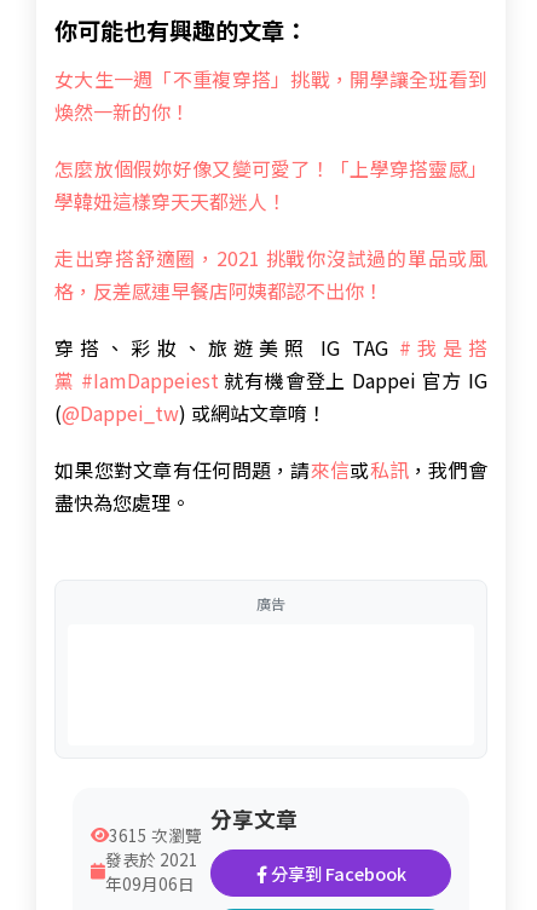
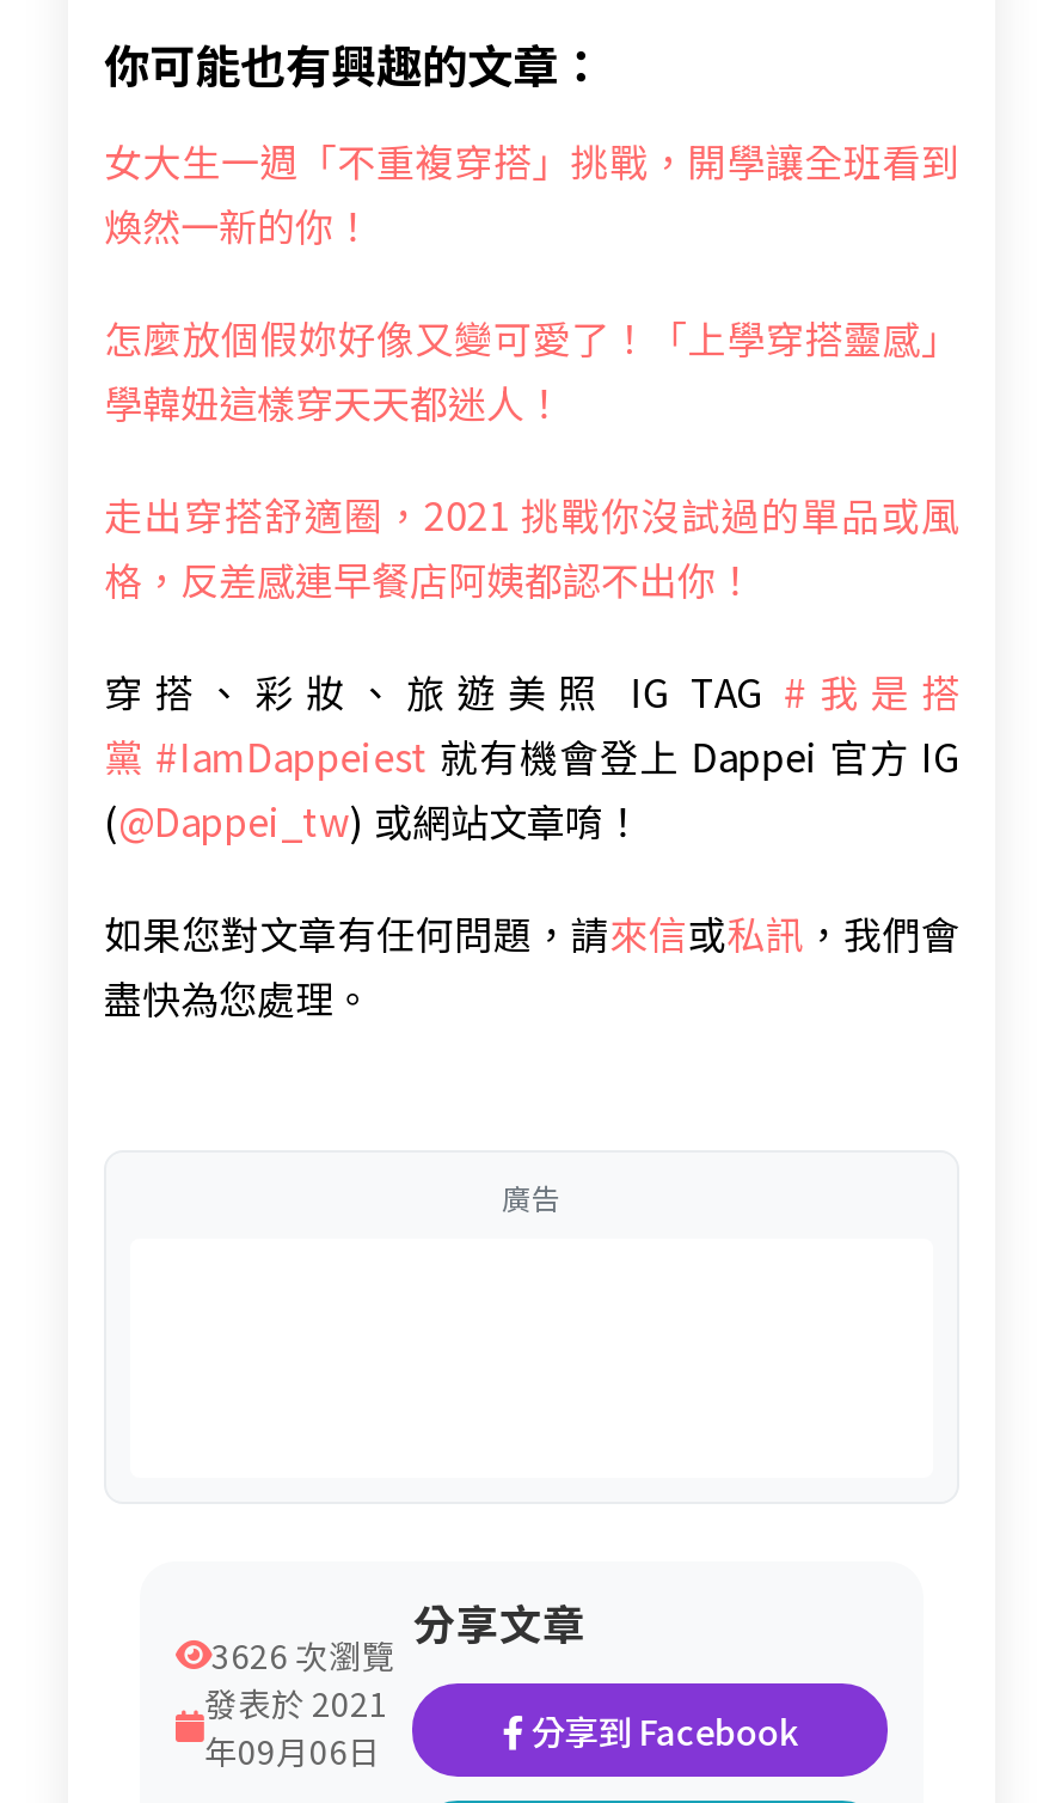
[109,823,202,847] 3615 次瀏覽 -> [211,1631,395,1679] 3626 次瀏覽

